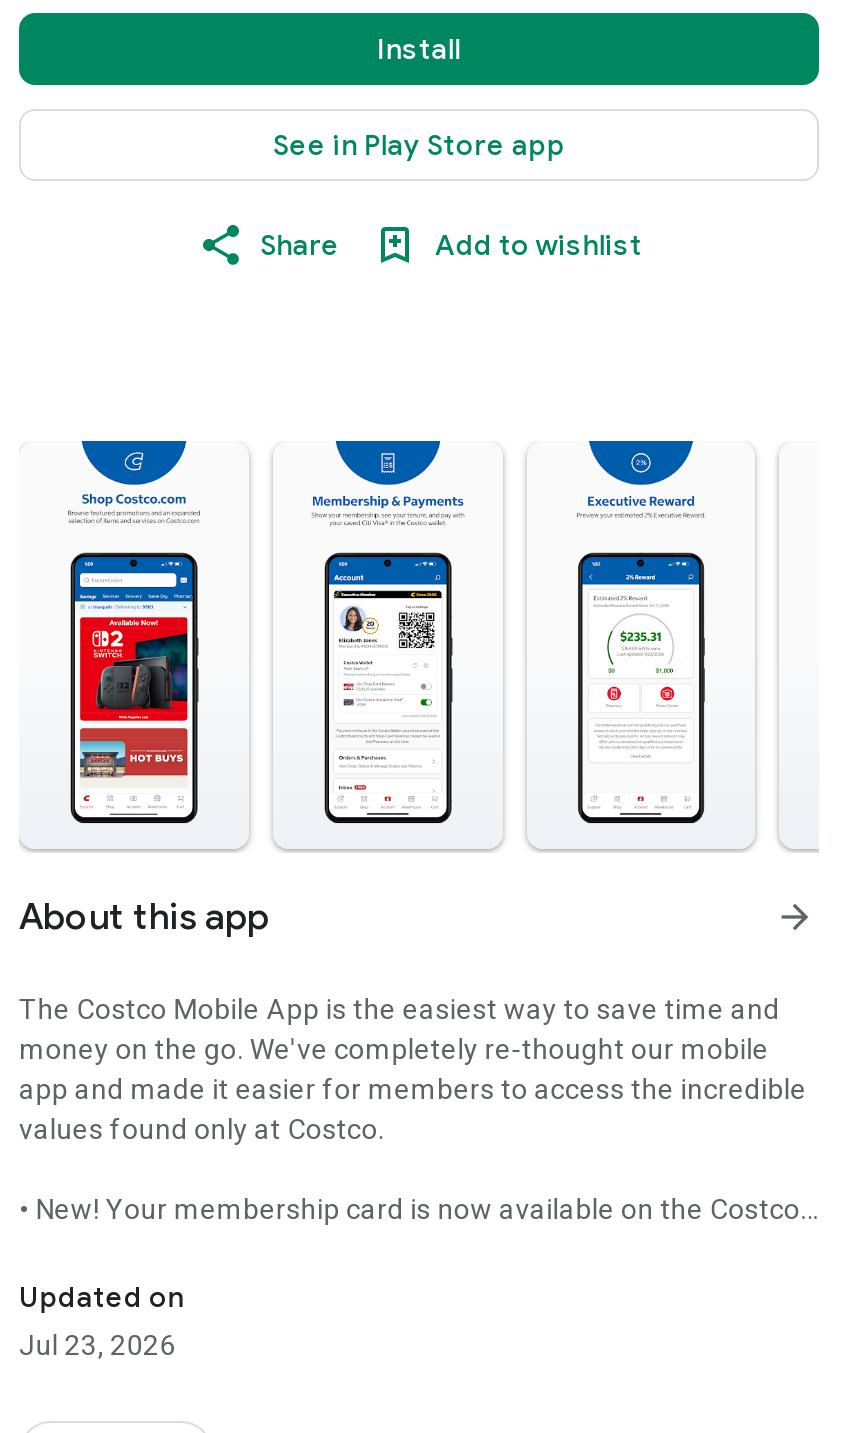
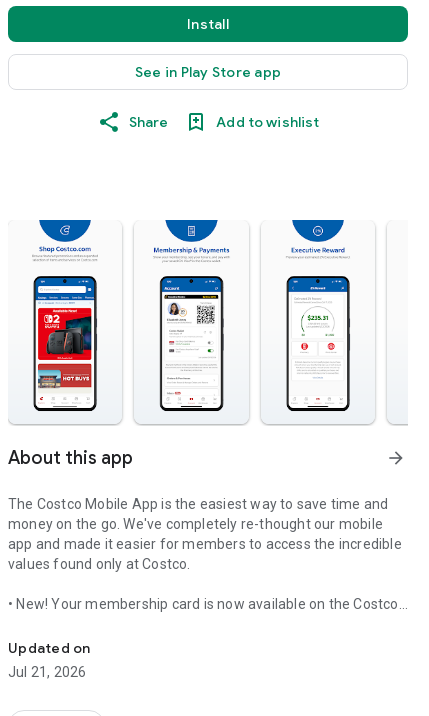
[19,1329,176,1361] Jul 23, 2026 -> [8,664,86,680] Jul 21, 2026

